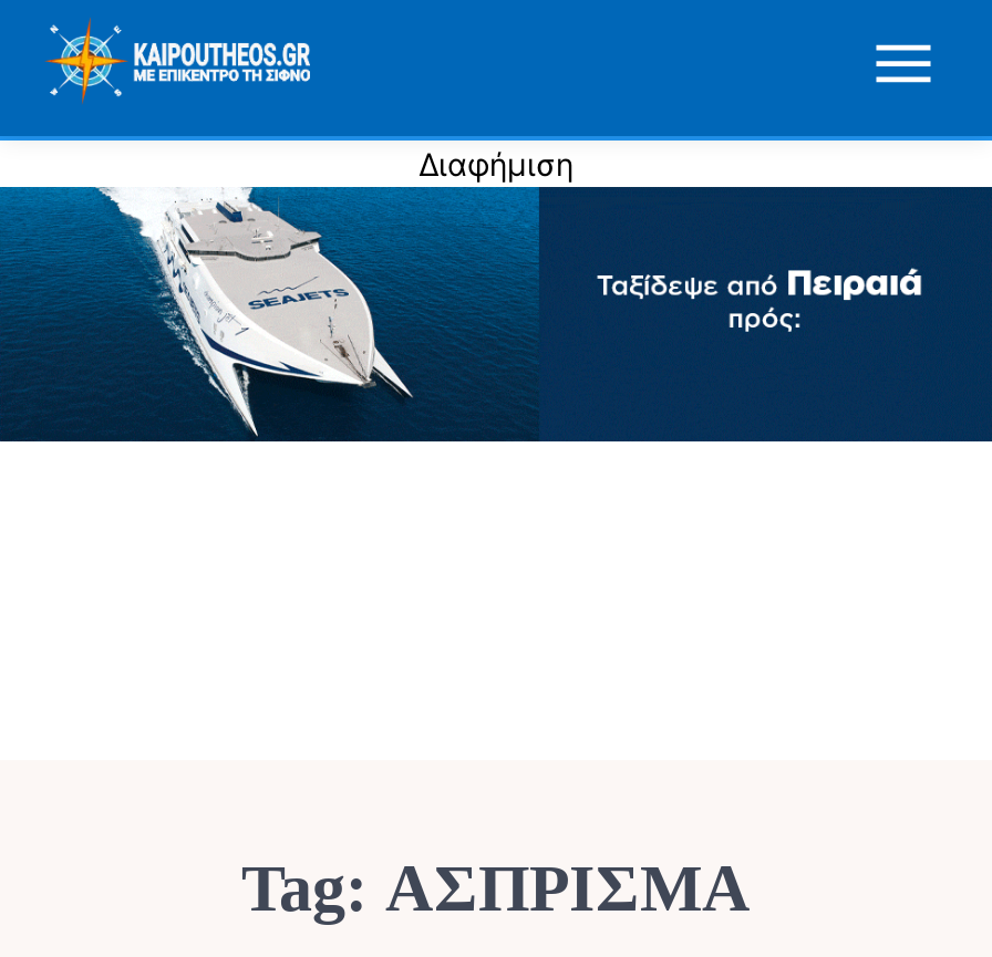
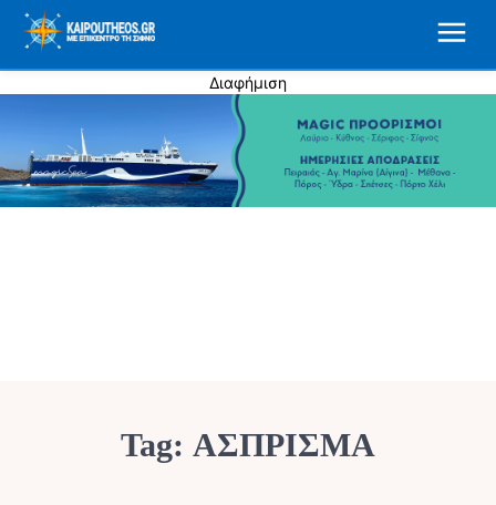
[7,185,985,444] [image] -> [3,93,493,221] [image]

